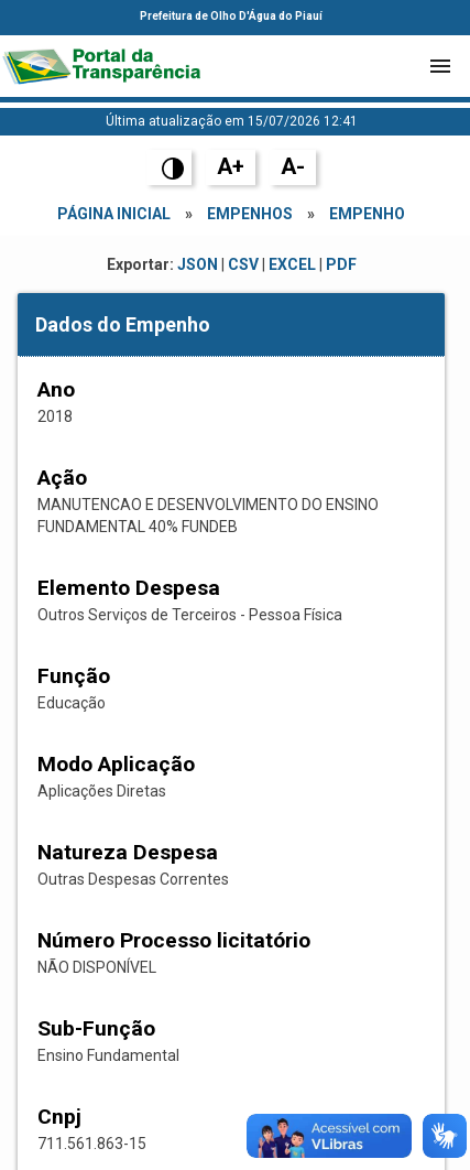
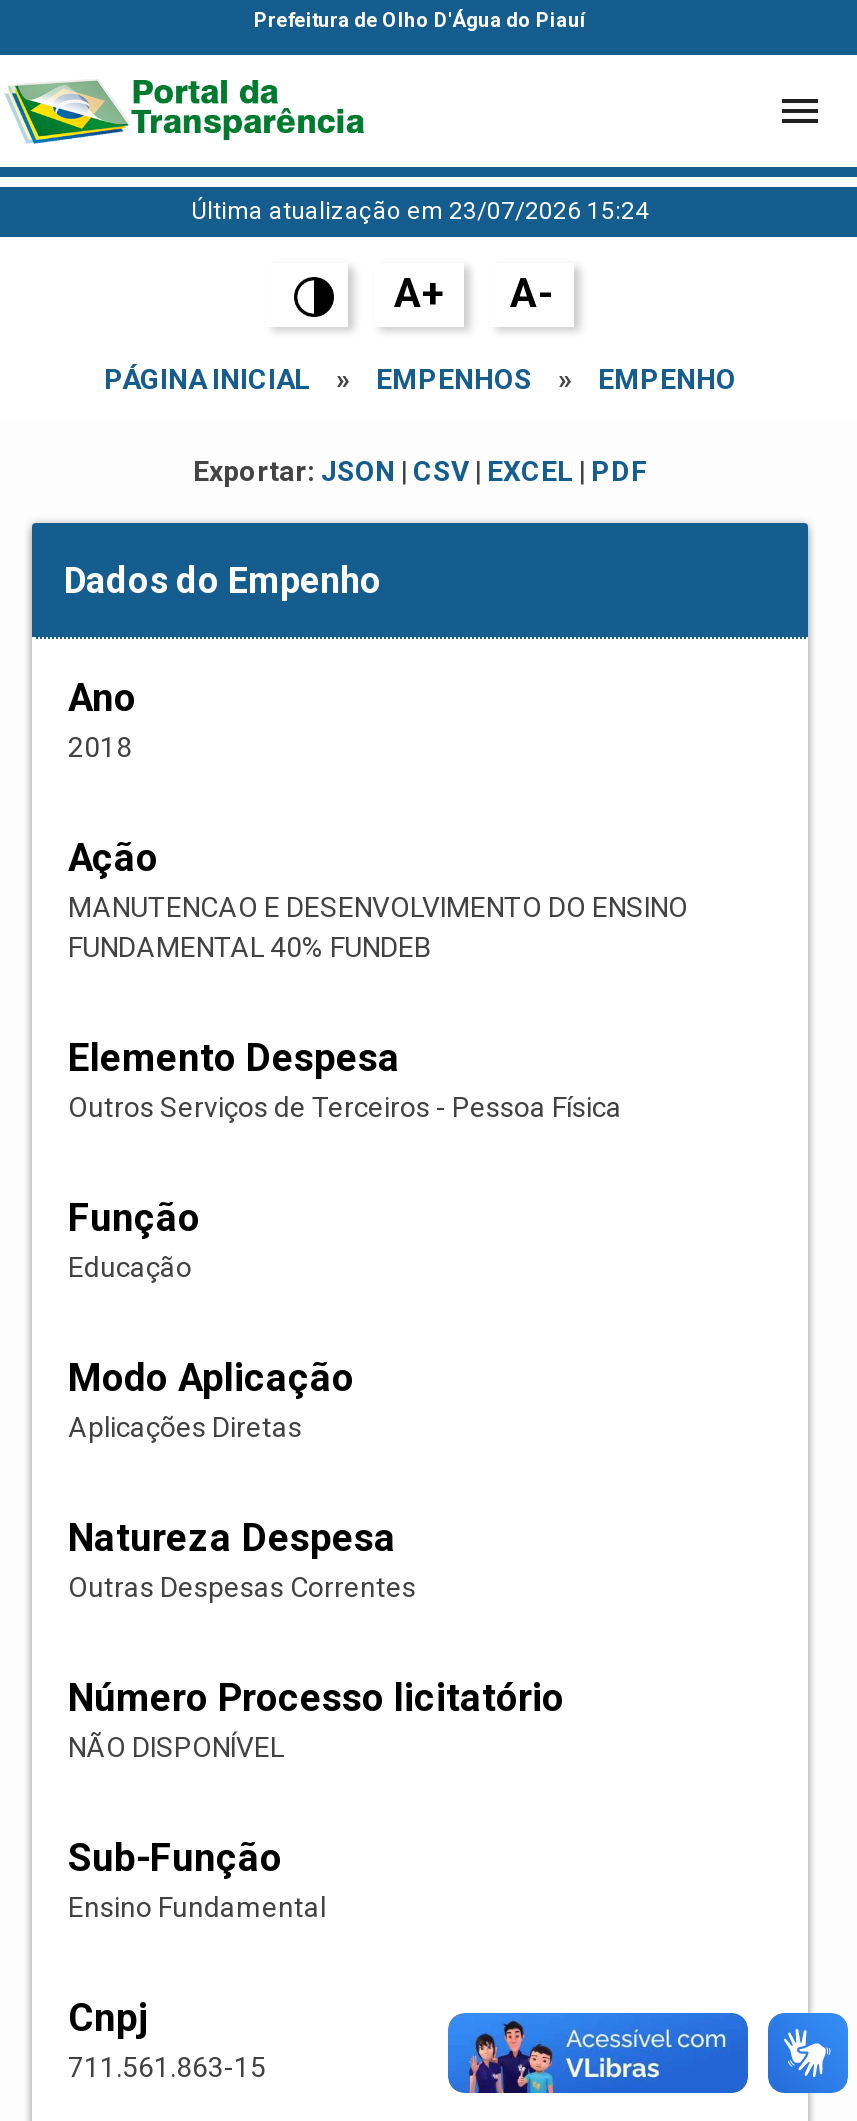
[105,113,357,129] Última atualização em 15/07/2026 12:41 -> [191,197,649,225] Última atualização em 23/07/2026 15:24

